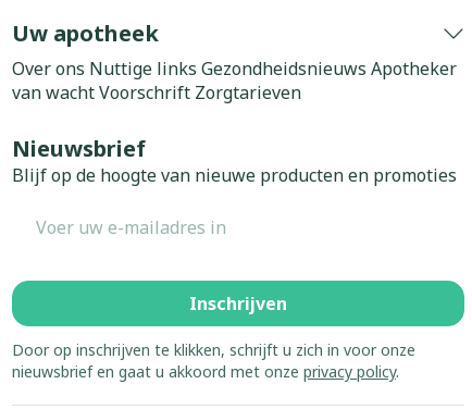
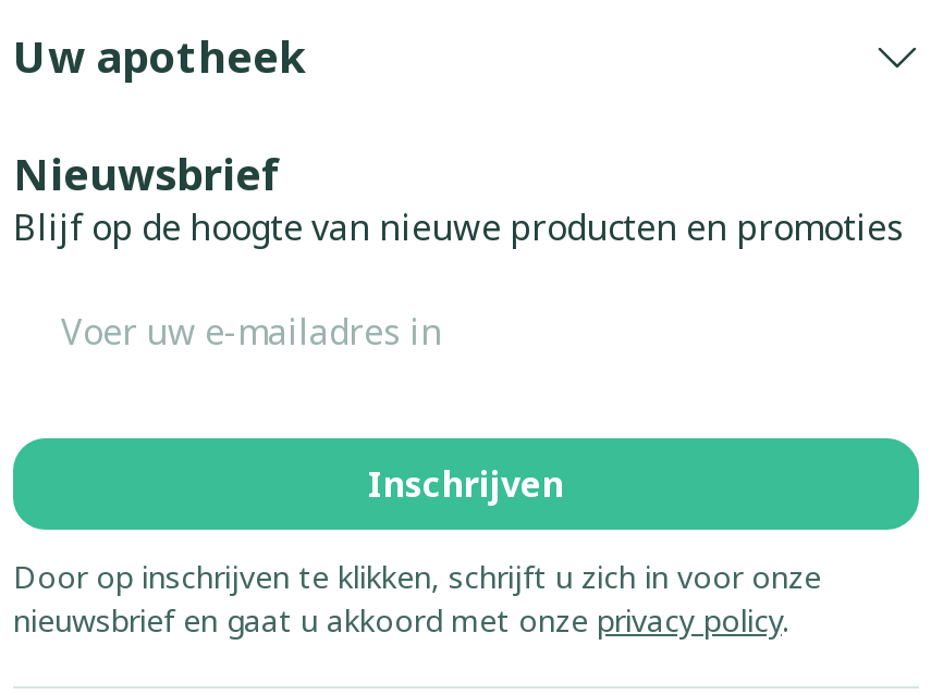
[12,57,457,104] Over ons Nuttige links Gezondheidsnieuws Apotheker | van wacht Voorschrift Zorgtarieven -> none

